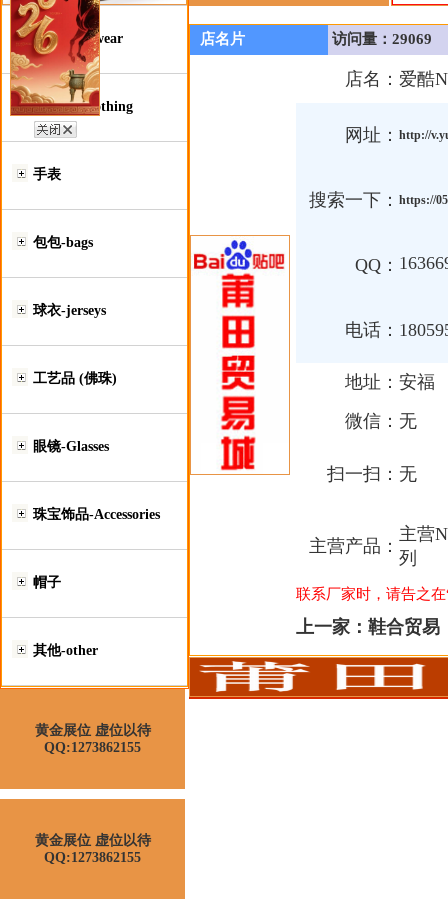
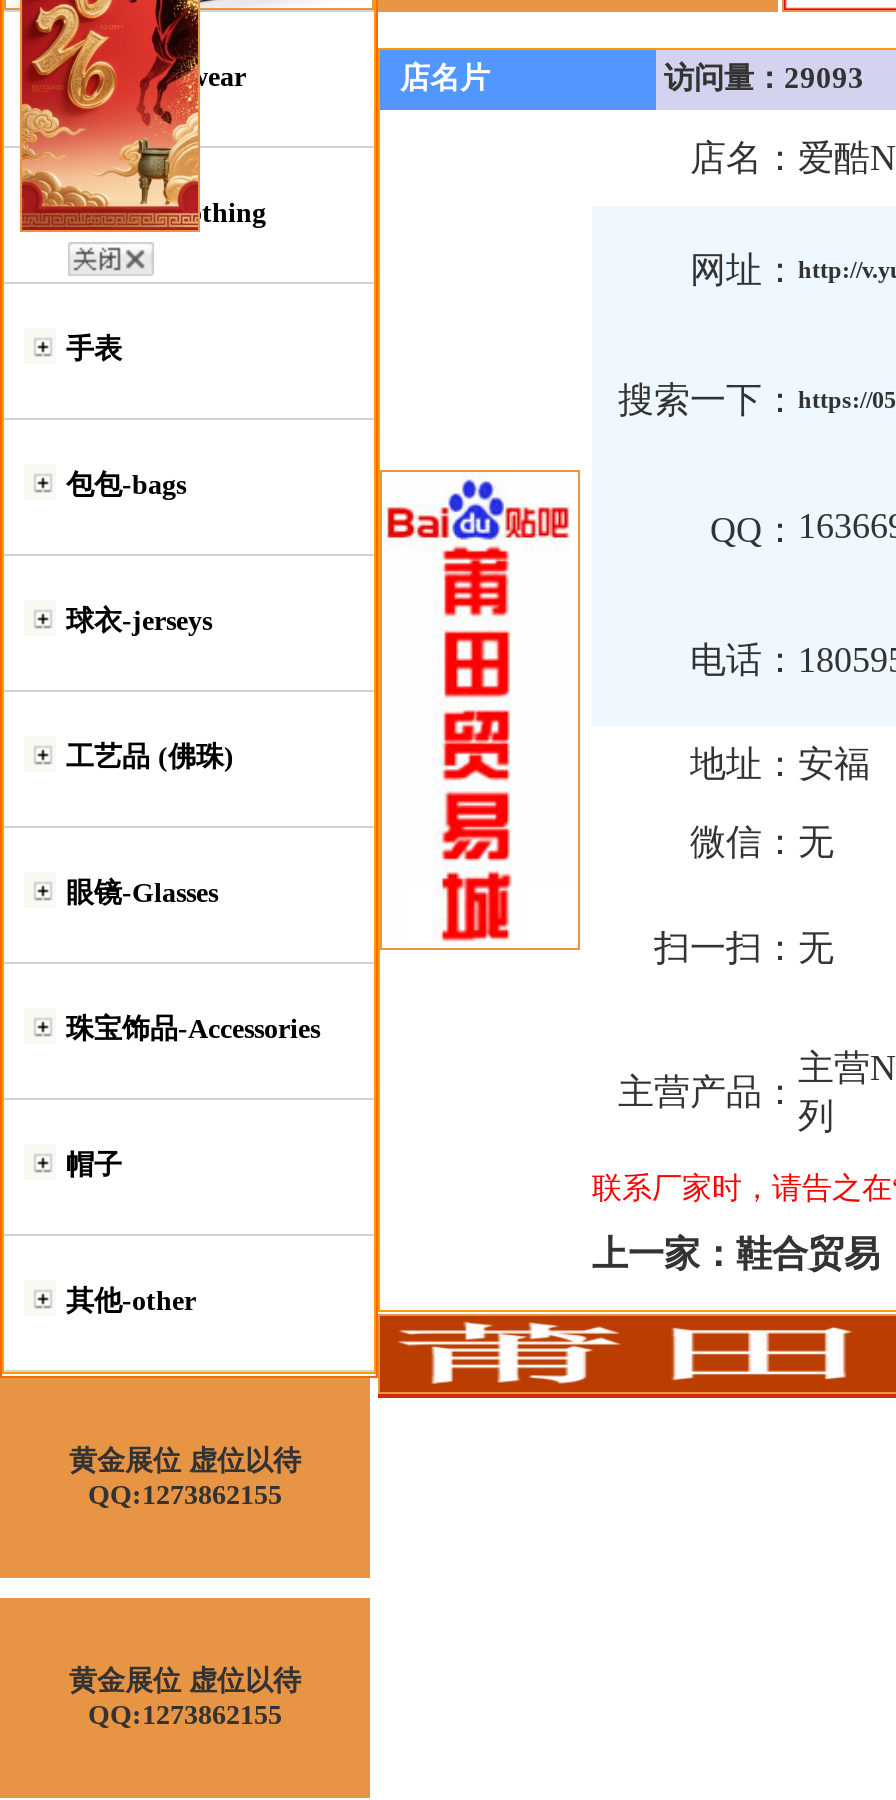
[328,31,432,47] 访问量：29069 -> [656,62,864,94] 访问量：29093

